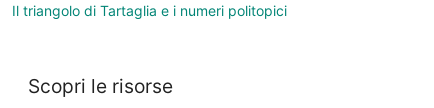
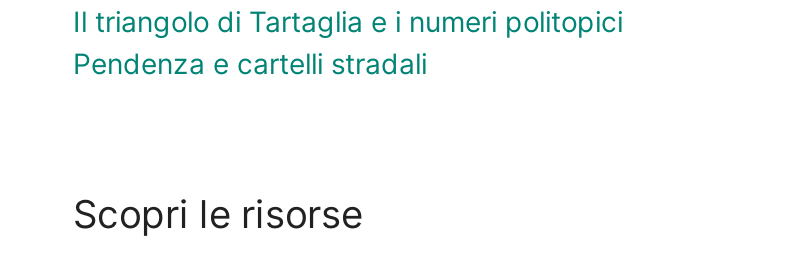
none -> [73,46,427,80] Pendenza e cartelli stradali

